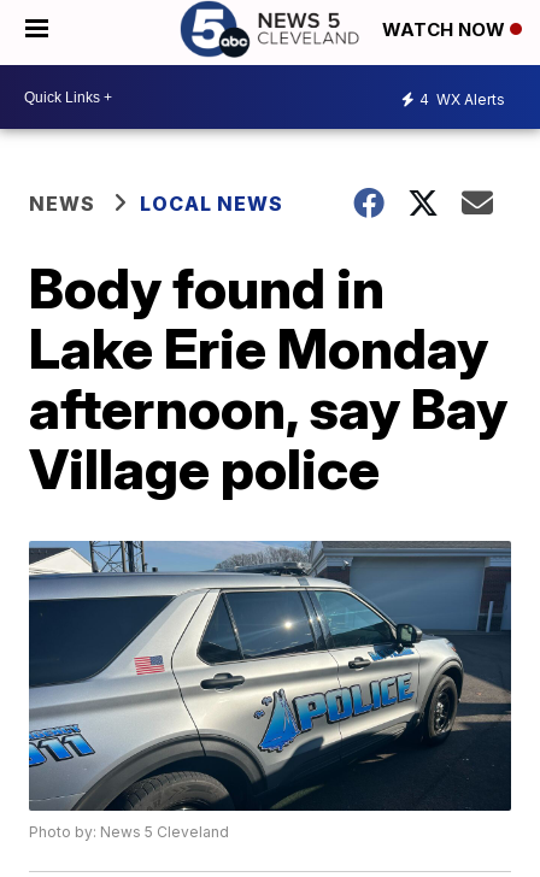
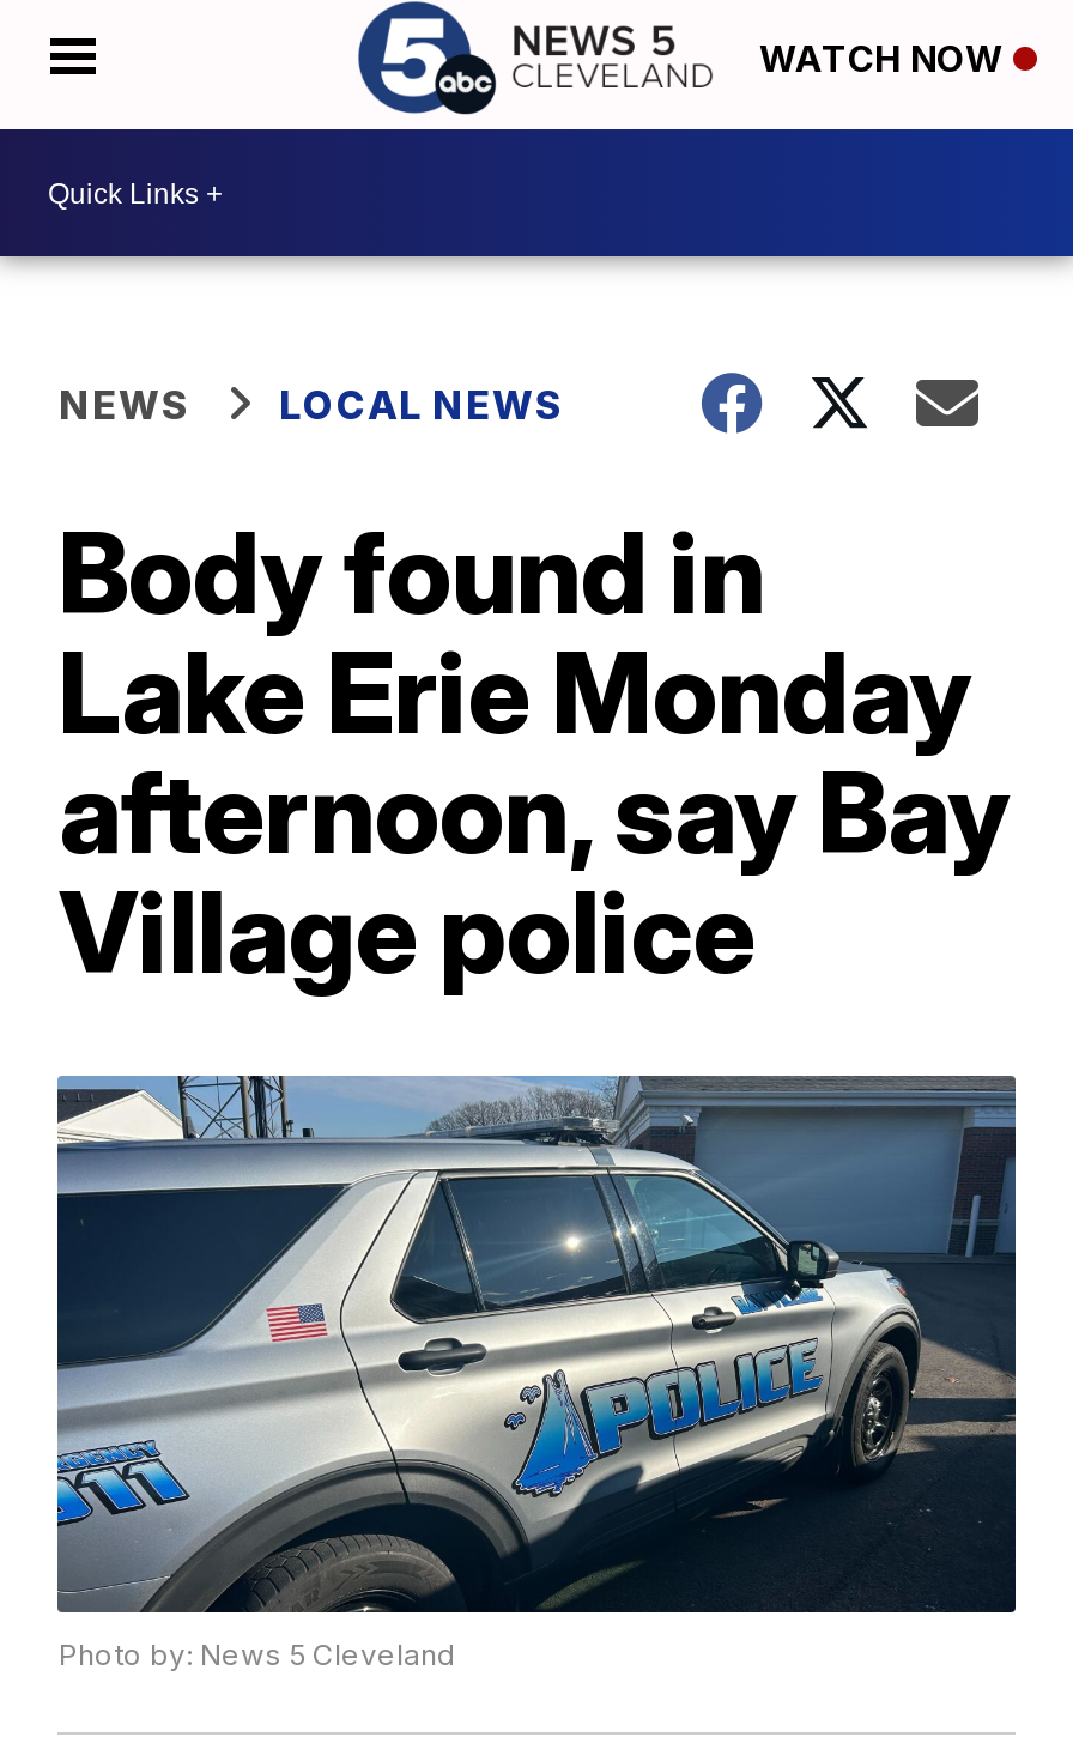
[419,90,505,108] 4 WX Alerts -> none

